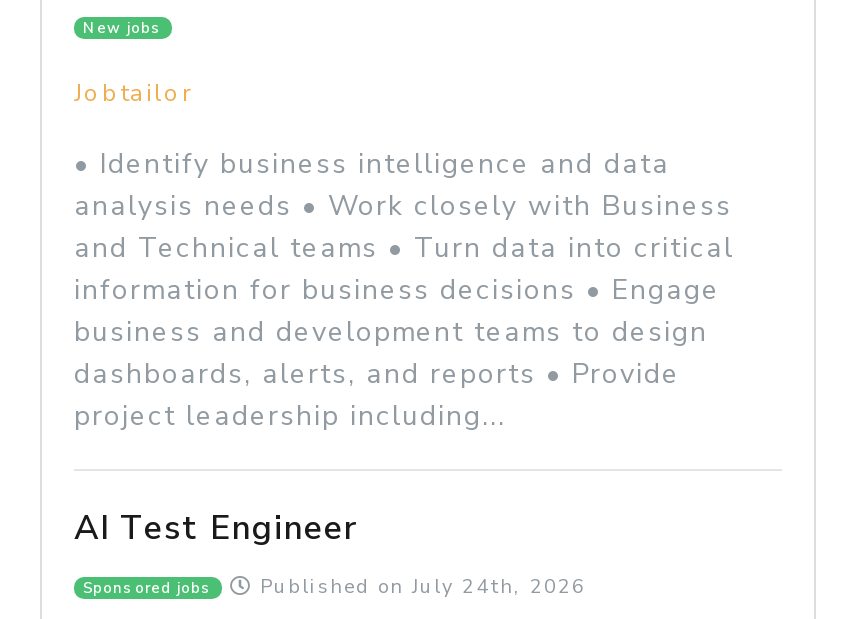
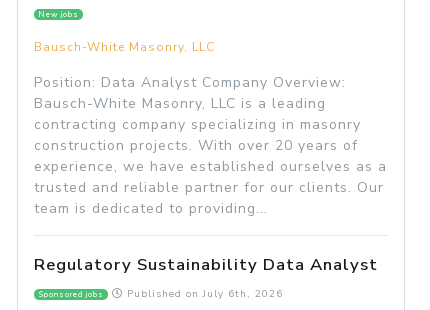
[74,77,192,109] Jobtailor -> [34,39,215,55] Bausch-White Masonry, LLC
[74,145,734,435] • Identify business intelligence and data | analysis needs • Work closely with Business | and Technical teams • Turn data into critical | information for business decisions • Engage | business and development teams to design | dashboards, alerts, and reports • Provide | project leadership including... -> [34,73,387,218] Position: Data Analyst Company Overview: | Bausch-White Masonry, LLC is a leading | contracting company specializing in masonry | construction projects. With over 20 years of | experience, we have established ourselves as a | trusted and reliable partner for our clients. Our | team is dedicated to providing...
[74,505,358,551] AI Test Engineer -> [34,253,378,276] Regulatory Sustainability Data Analyst
[252,573,586,601] Published on July 24th, 2026 -> [123,287,283,301] Published on July 6th, 2026

